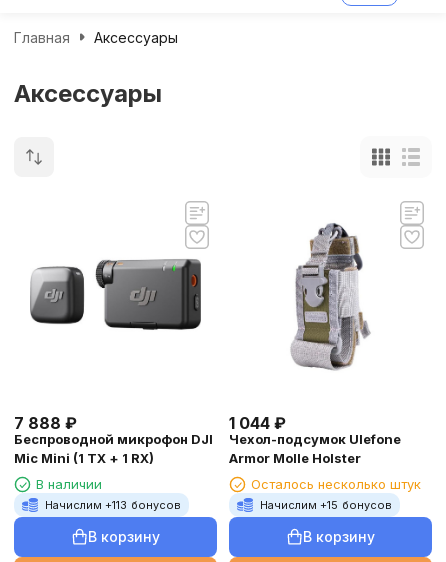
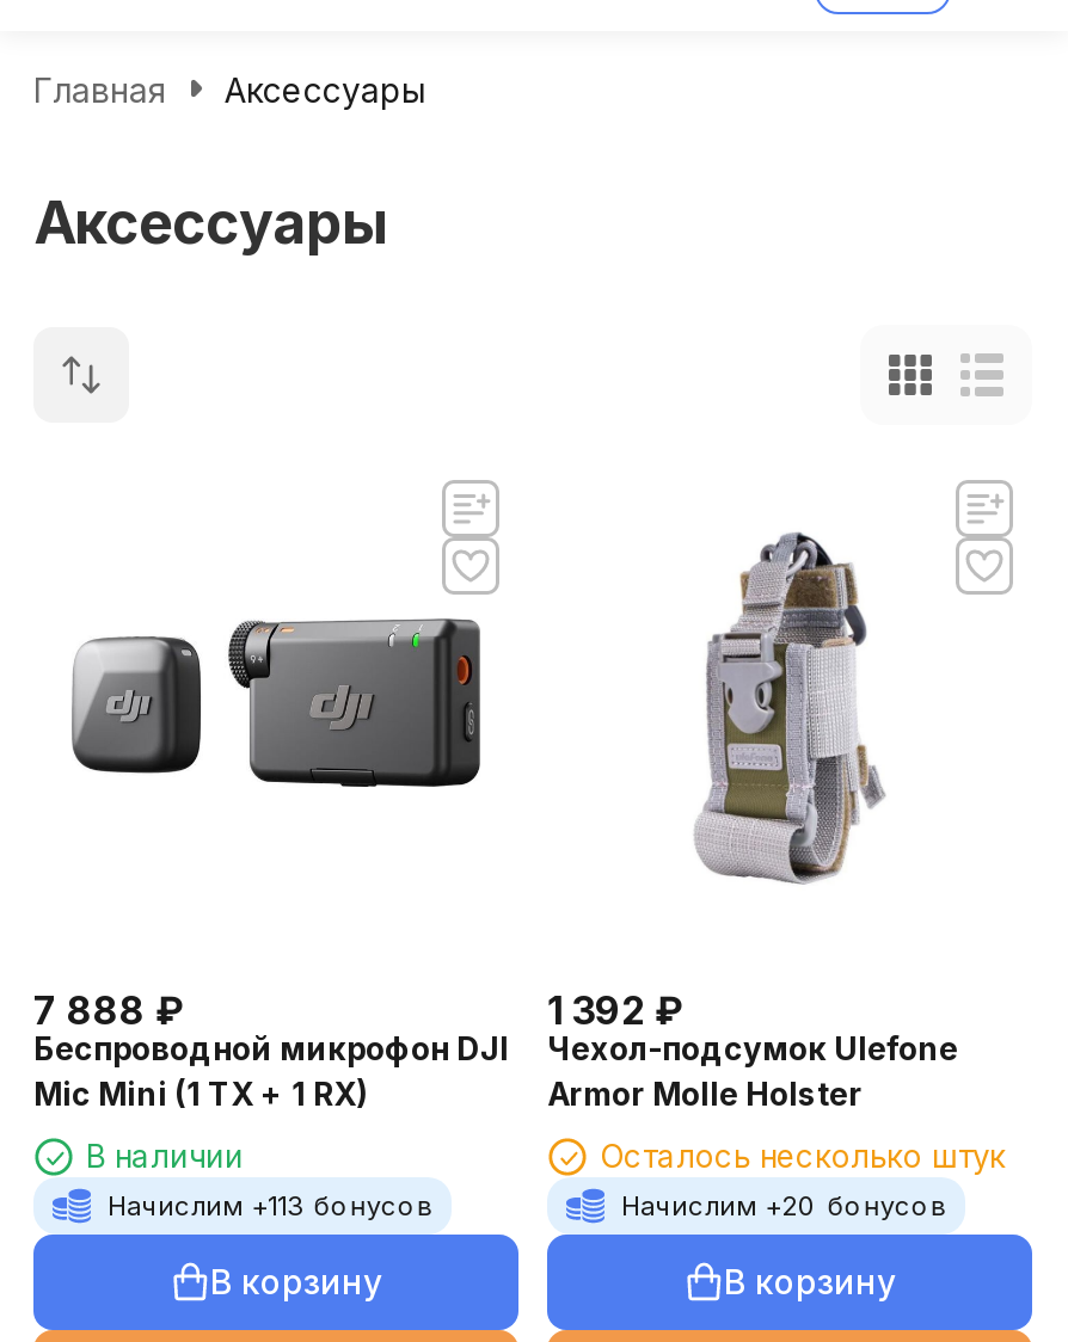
[229,413,286,433] 1 044 ₽ -> [547,986,683,1034] 1 392 ₽
[260,497,392,511] Начислим +15 бонусов -> [621,1188,947,1221] Начислим +20 бонусов

